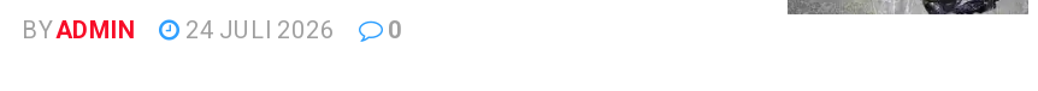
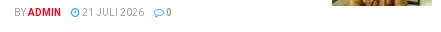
[22,18,402,44] BY ADMIN 24 JULI 2026 0 -> [14,7,172,18] BY ADMIN 21 JULI 2026 0

